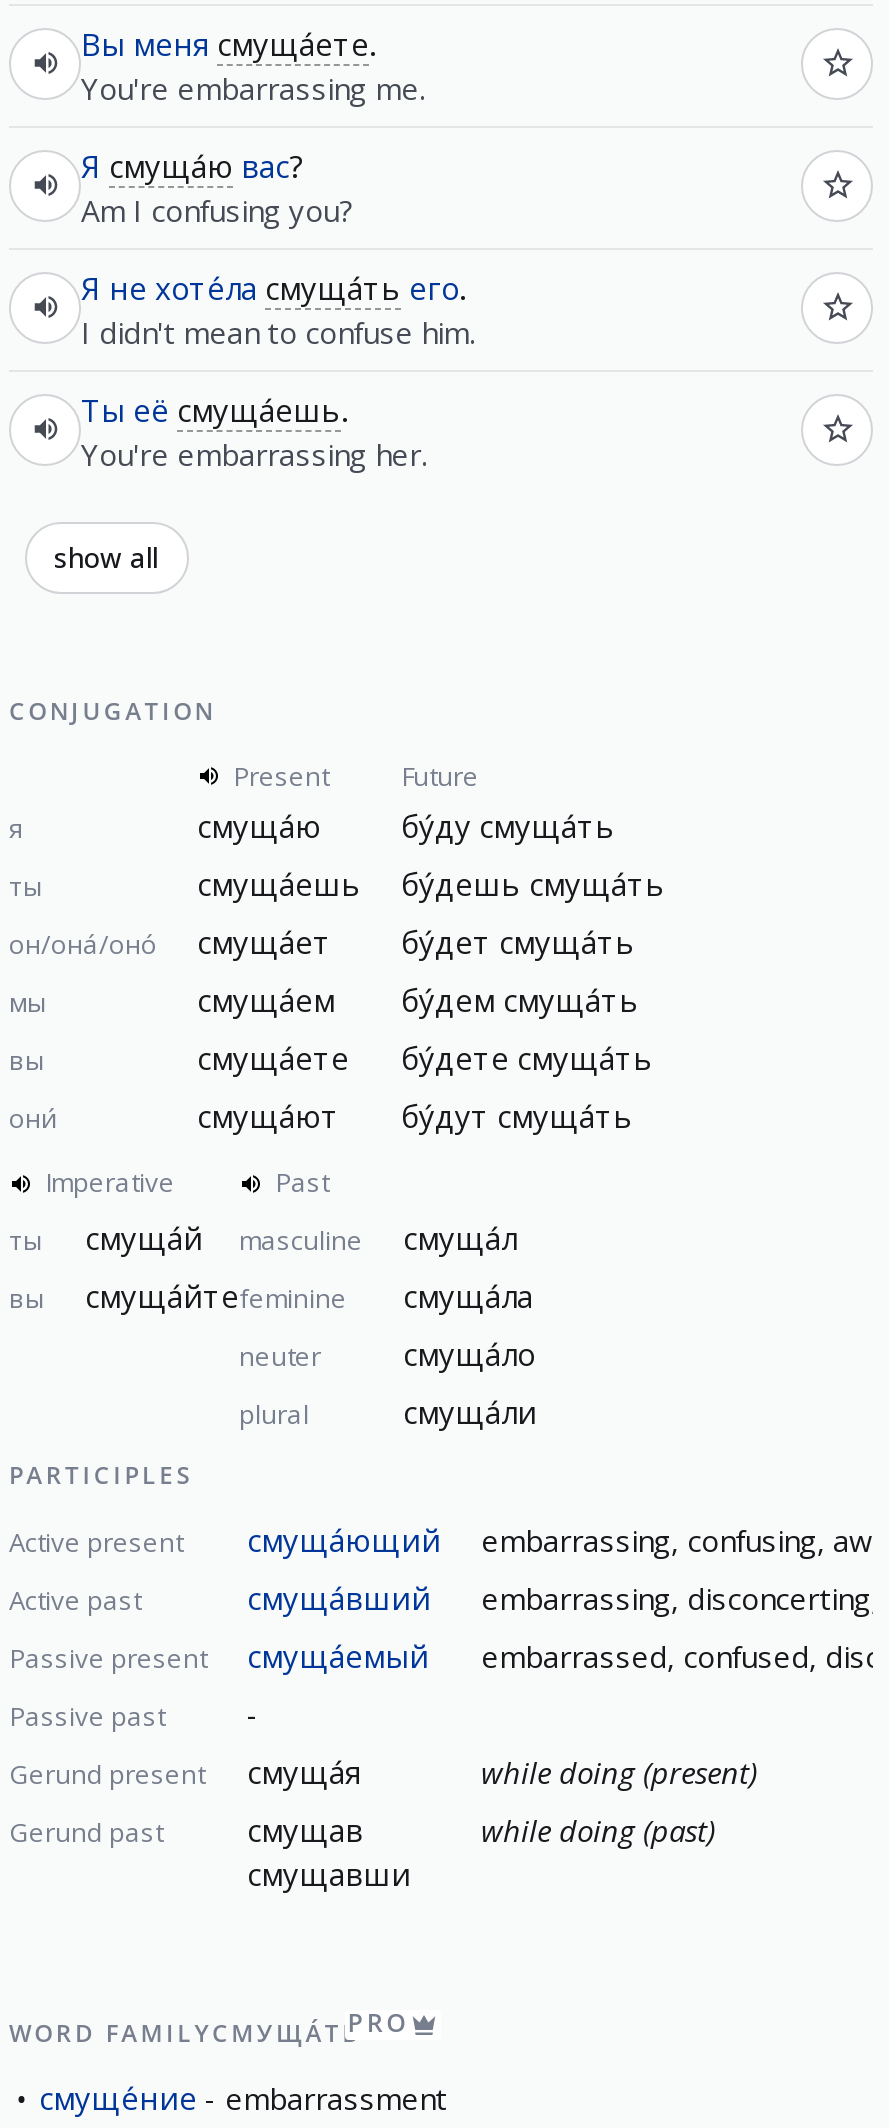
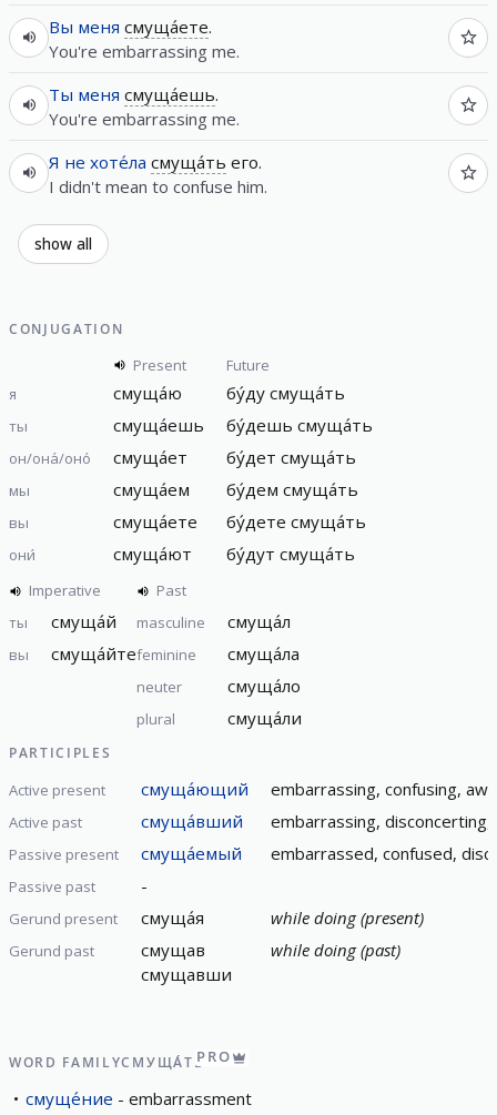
[81,145,353,229] Я смуща́ю вас? | Am I confusing you? -> [49,83,240,129] Ты меня смуща́ешь. | You're embarrassing me.
[81,389,427,473] Ты её смуща́ешь. | You're embarrassing her. -> none

